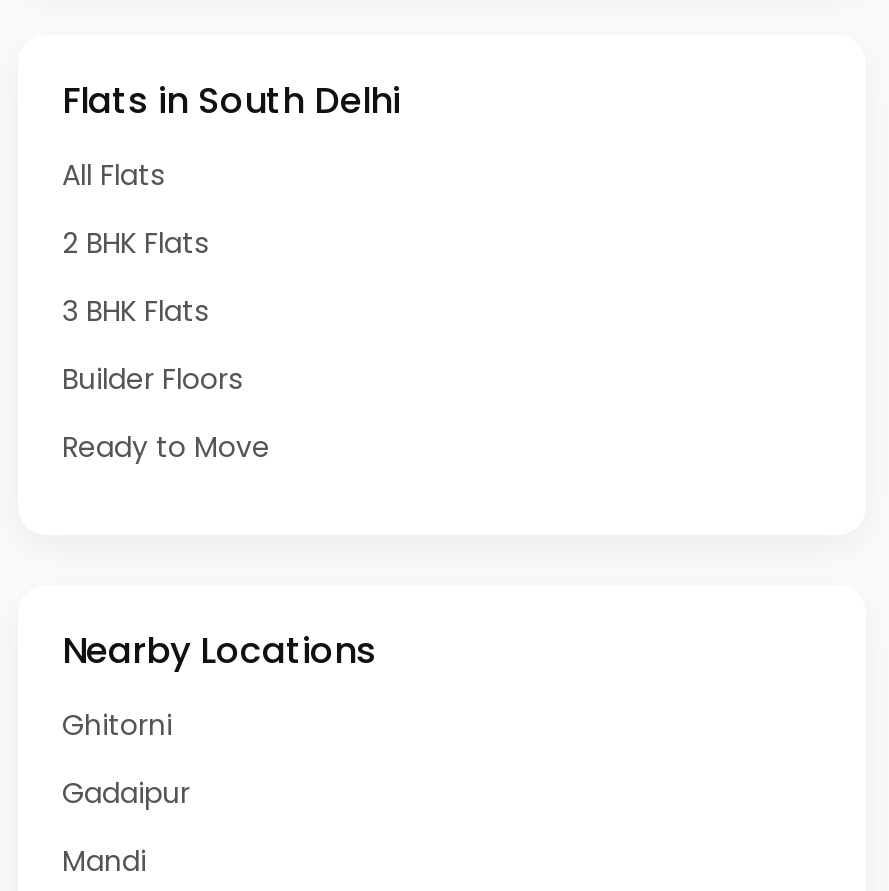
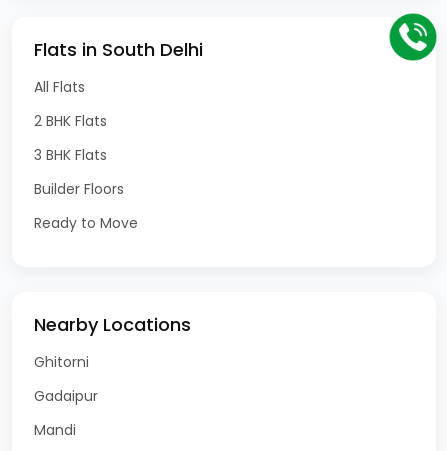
none -> [388,12,438,62] [image]

